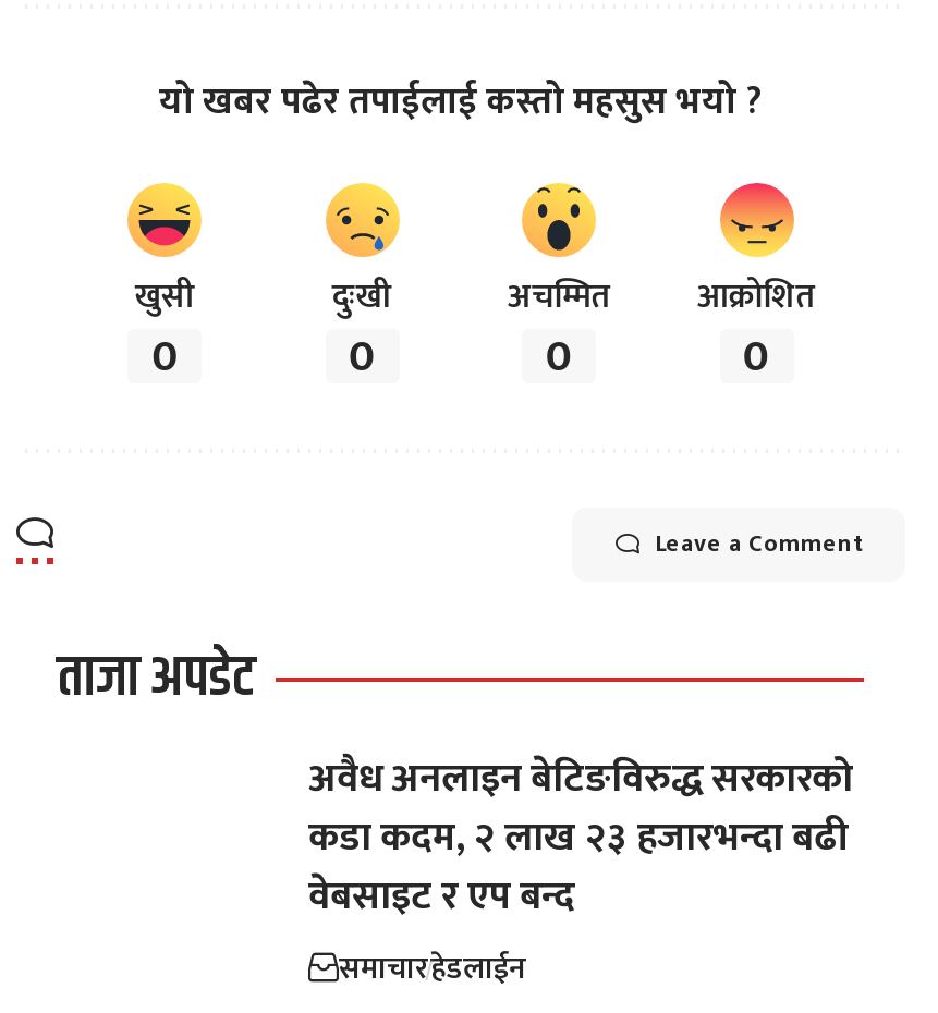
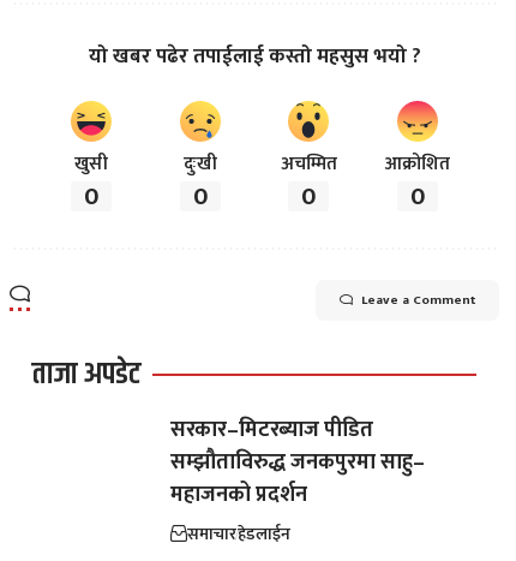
[308,748,853,931] अवैध अनलाइन बेटिङविरुद्ध सरकारको | कडा कदम, २ लाख २३ हजारभन्दा बढी | वेबसाइट र एप बन्द -> [170,413,425,514] सरकार–मिटरब्याज पीडित | सम्झौताविरुद्ध जनकपुरमा साहु– | महाजनको प्रदर्शन

